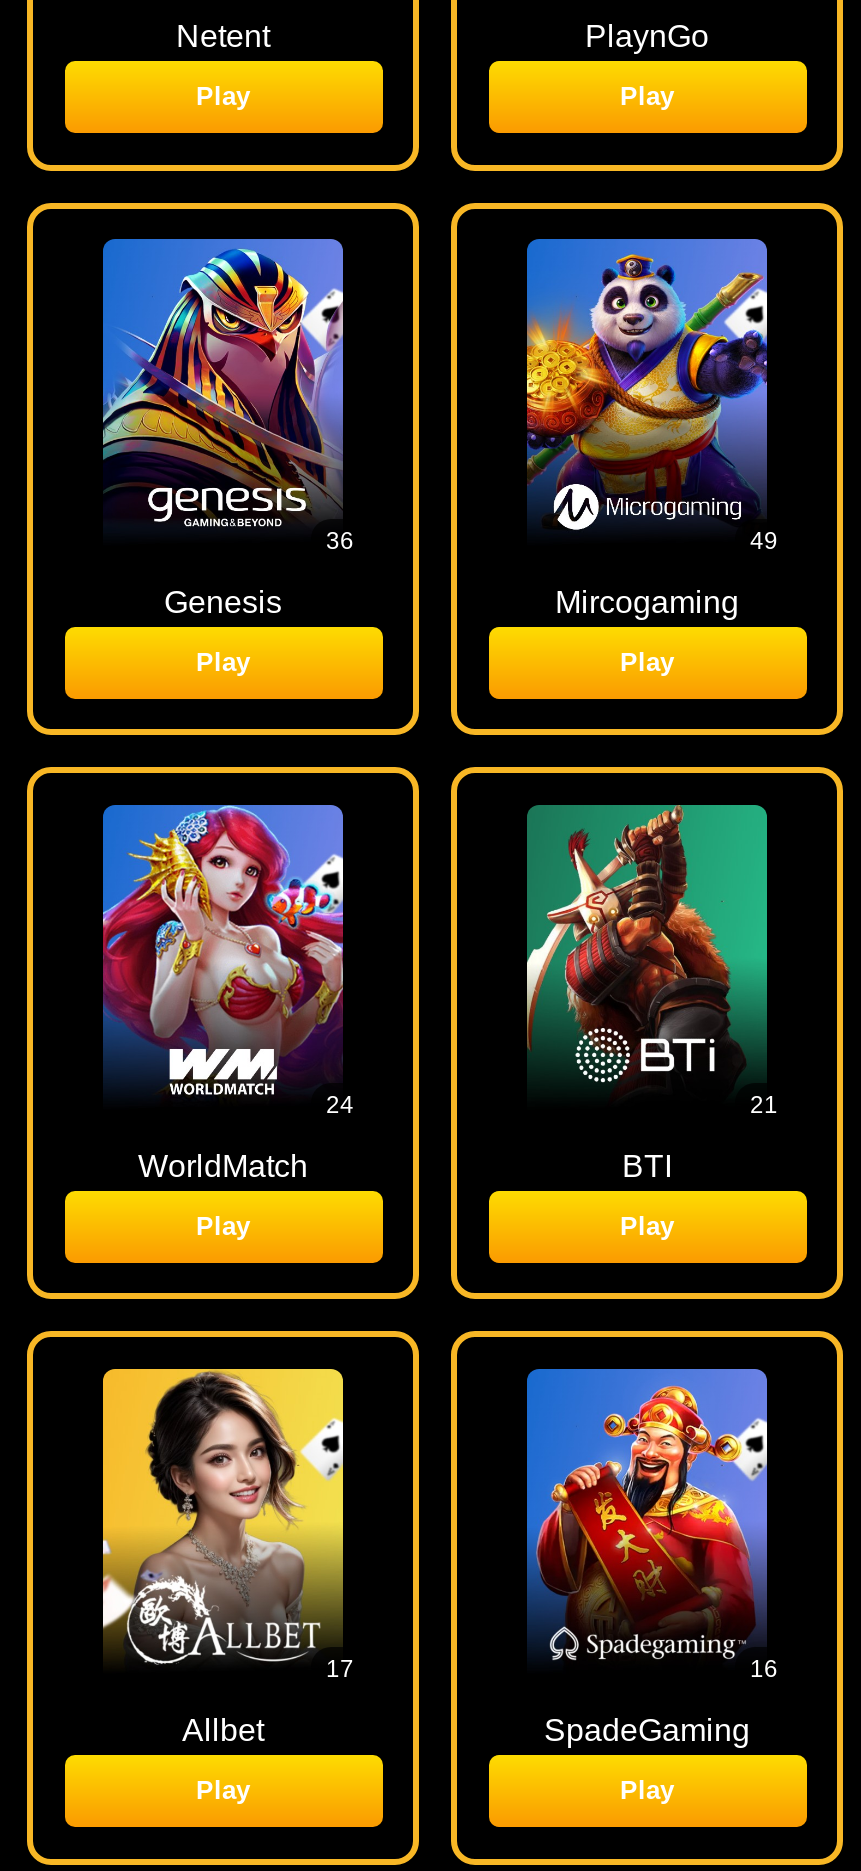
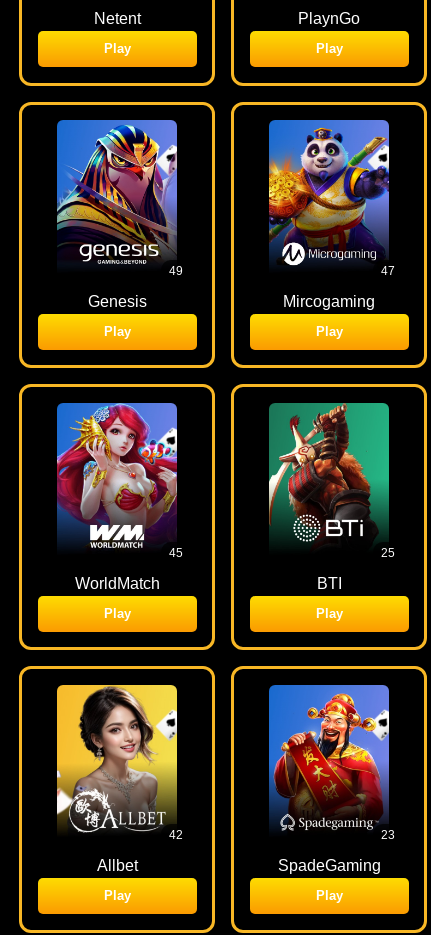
[326,526,354,554] 36 -> [168,264,182,278] 49
[750,526,778,554] 49 -> [380,264,394,278] 47
[326,1091,354,1119] 24 -> [168,546,182,560] 45
[750,1091,778,1119] 21 -> [380,546,394,560] 25
[326,1655,354,1683] 17 -> [168,828,182,842] 42
[750,1655,778,1683] 16 -> [380,828,394,842] 23

